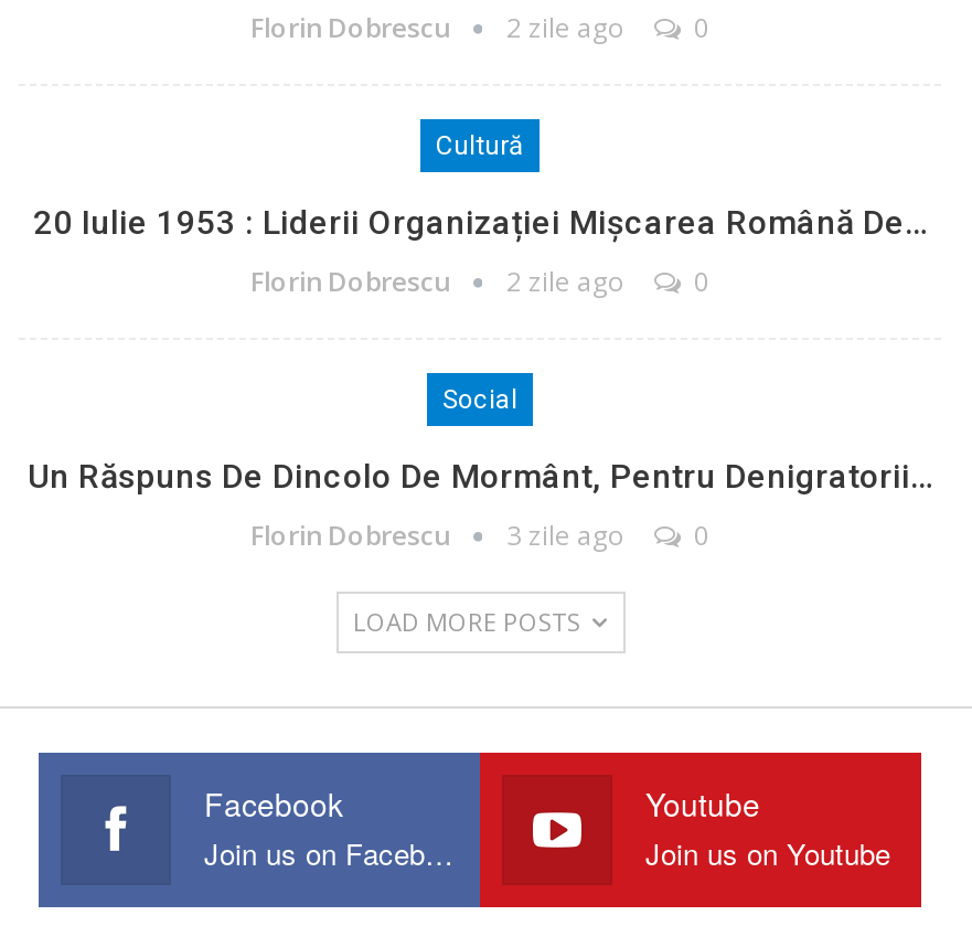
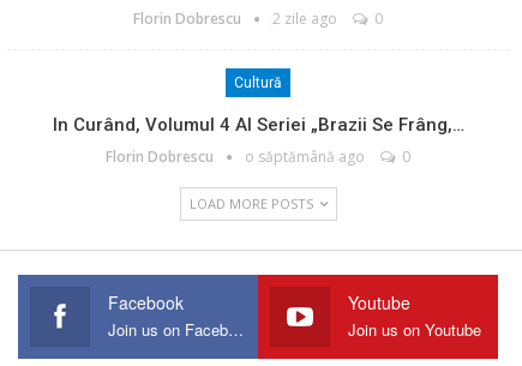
[33,204,927,243] 20 Iulie 1953 : Liderii Organizației Mișcarea Română De… -> [52,114,464,135] In Curând, Volumul 4 Al Seriei „Brazii Se Frâng,…
[28,263,932,555] 2 zile ago | 0 | Social | Un Răspuns De Dincolo De Mormânt, Pentru Denigratorii… | Florin Dobrescu | 3 zile ago -> [245,146,365,167] o săptămână ago

